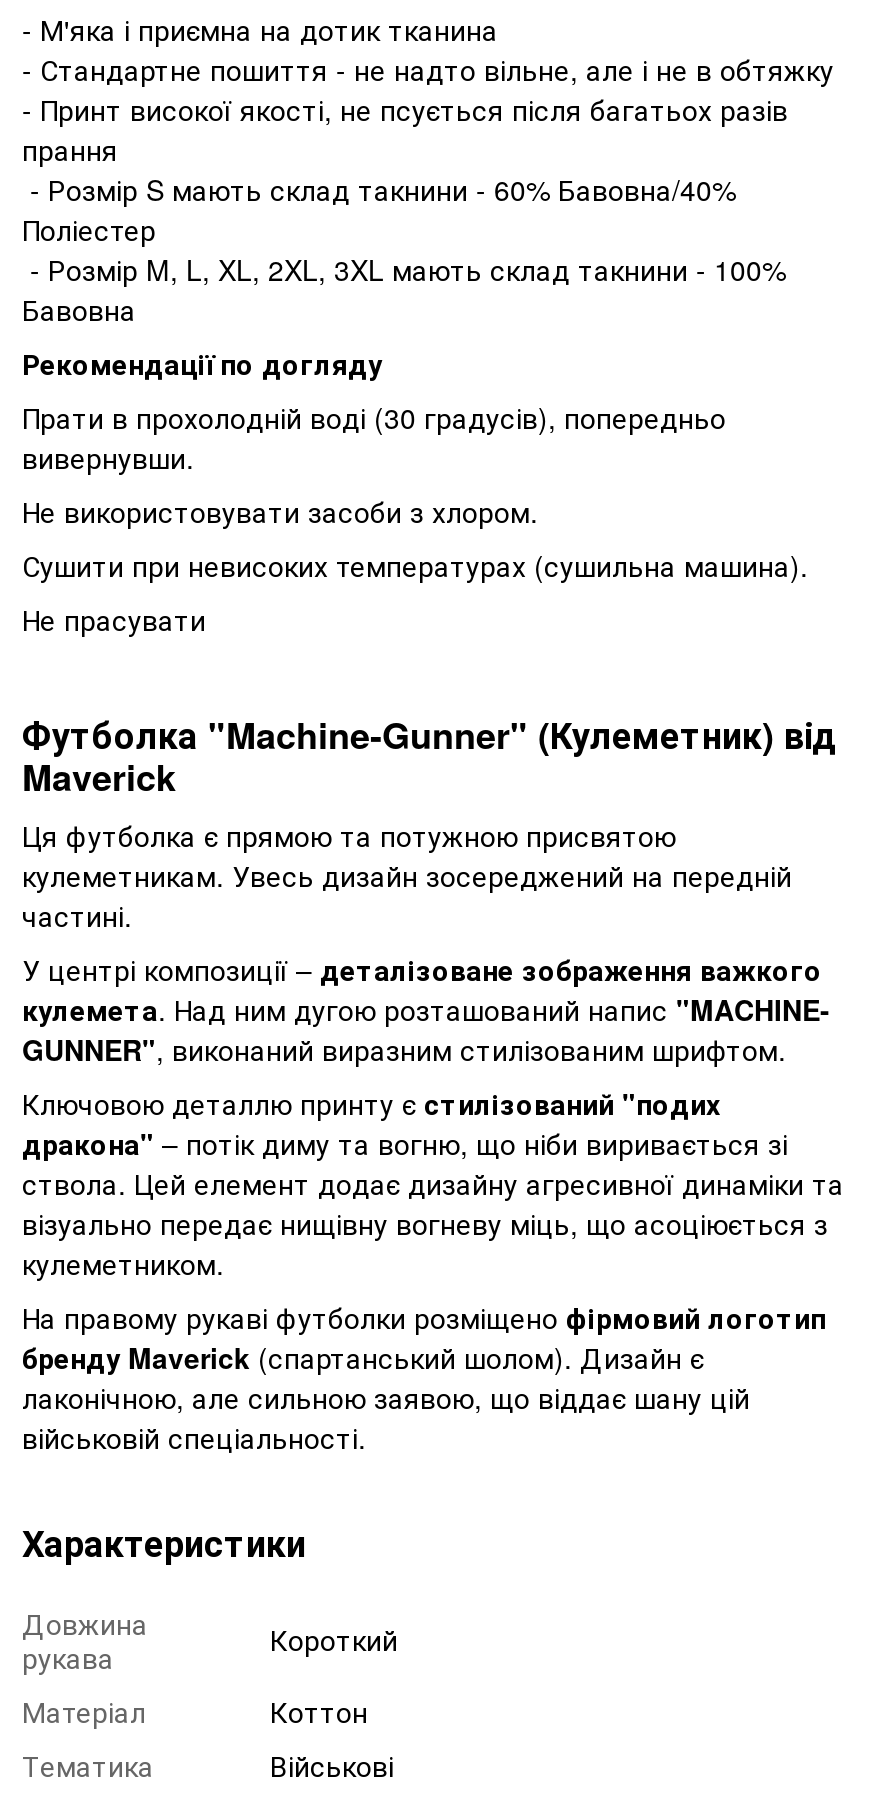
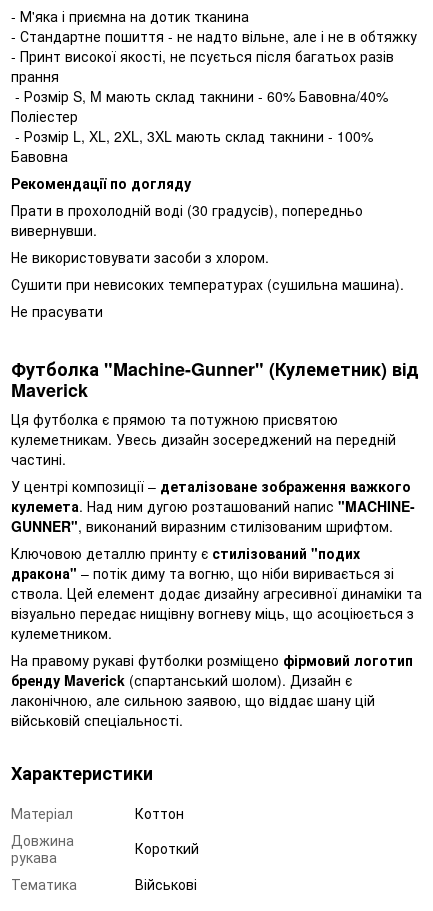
[22,168,736,208] - Розмір S мають склад такнини - 60% Бавовна/40% -> [11,86,388,106] - Розмір S, M мають склад такнини - 60% Бавовна/40%
[22,248,786,288] - Розмір M, L, XL, 2XL, 3XL мають склад такнини - 100% -> [11,126,373,146] - Розмір L, XL, 2XL, 3XL мають склад такнини - 100%
moved [22,1603,398,1677] -> [11,830,199,867]: Довжина | рукава | Короткий
moved [22,1691,368,1731] -> [11,803,184,823]: Матеріал | Коттон

